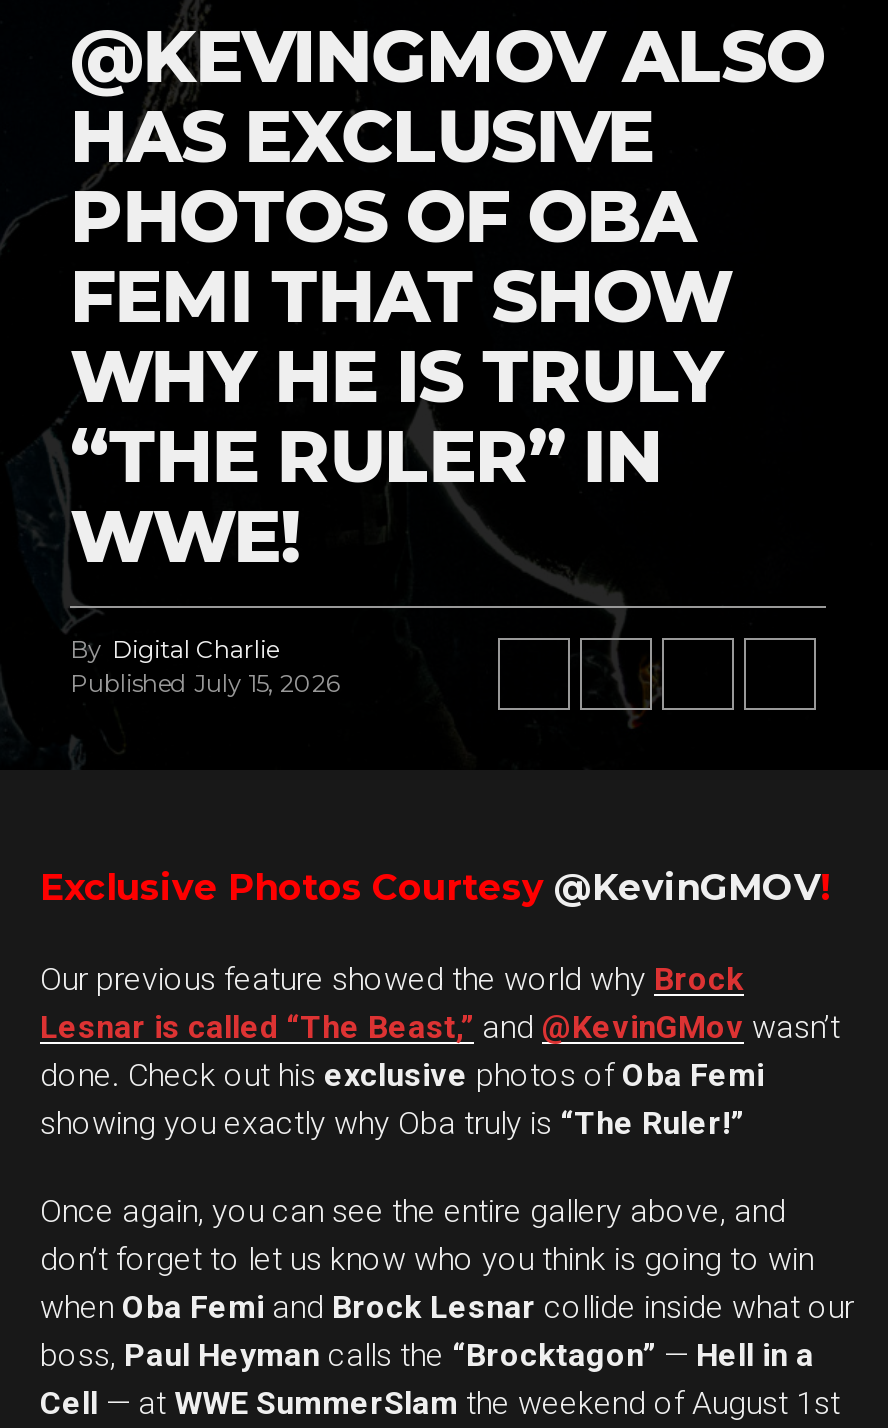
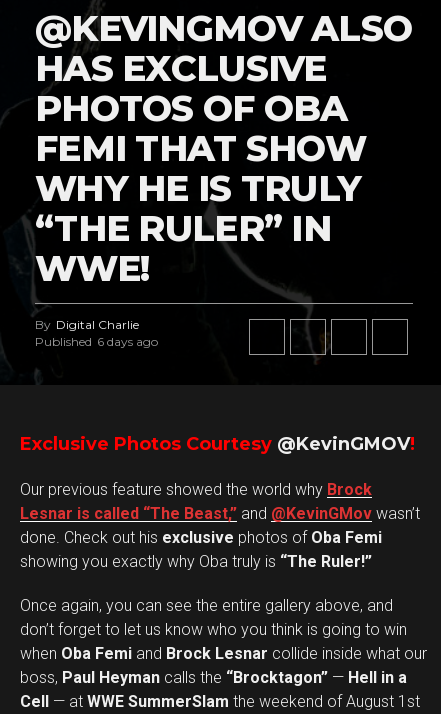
[70,667,340,697] Published July 15, 2026 -> [35,334,158,349] Published 6 days ago

